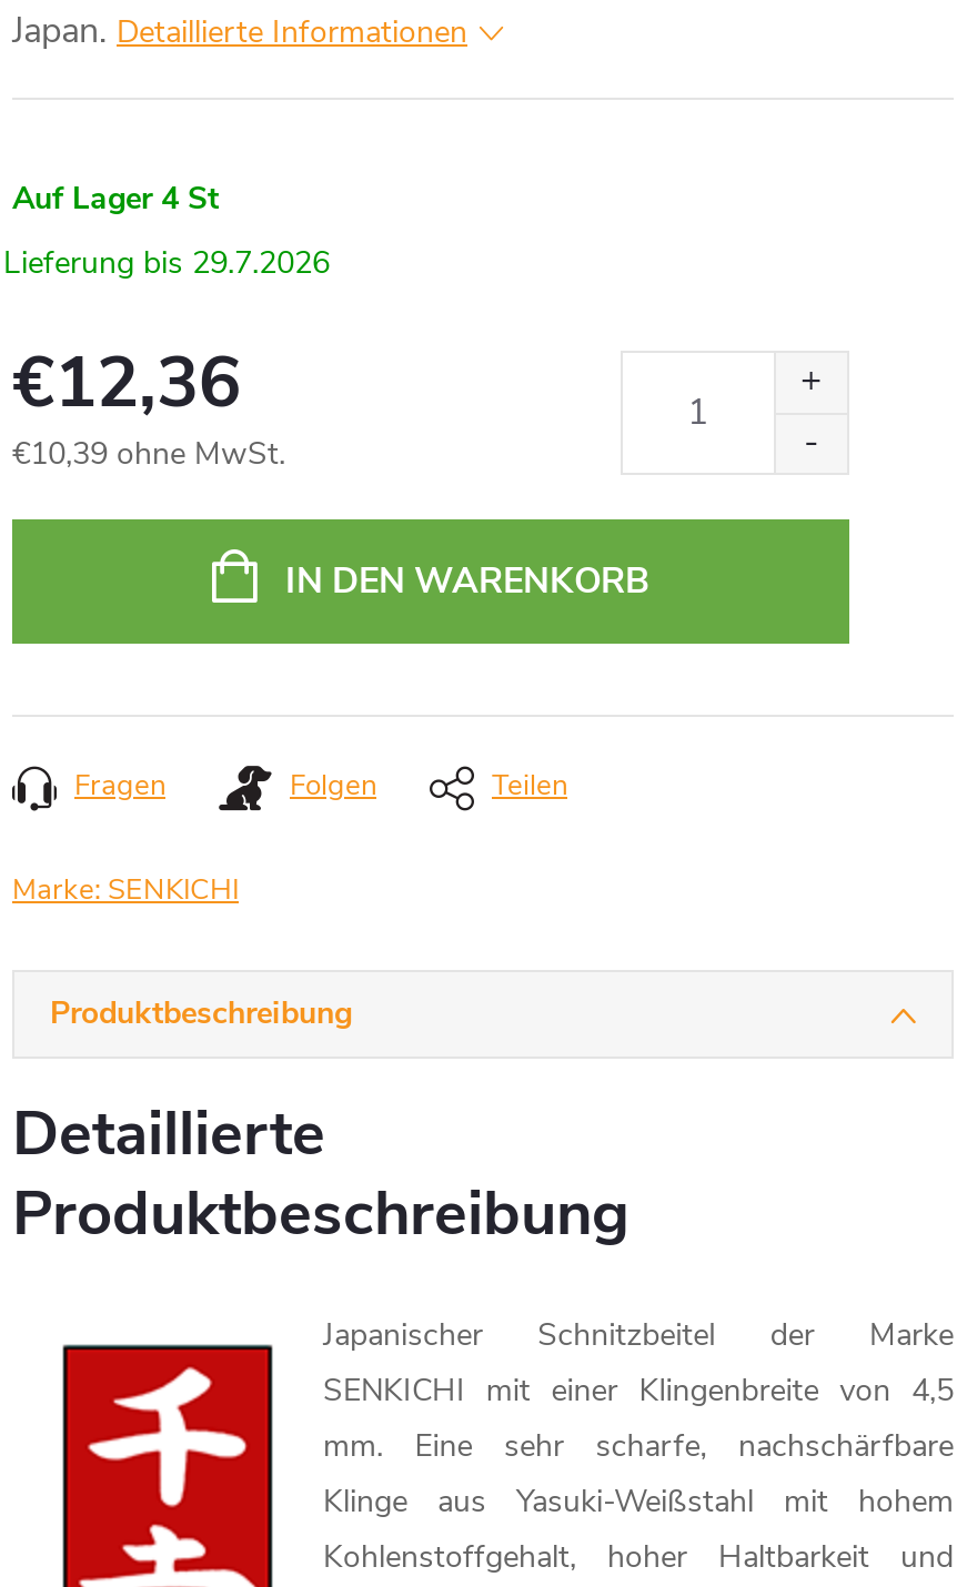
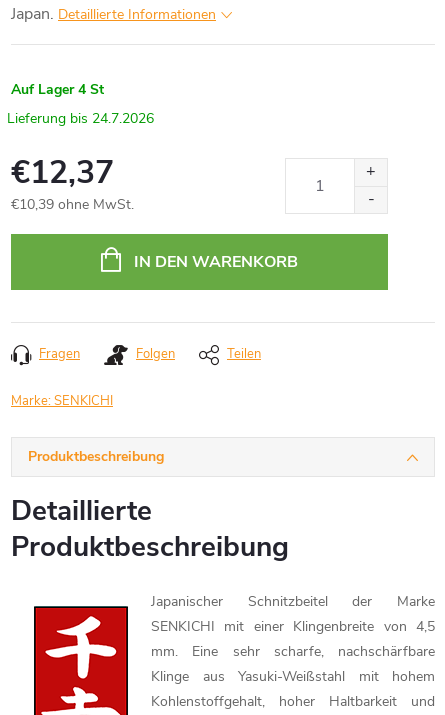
[192,242,330,284] 29.7.2026 -> [92,109,154,128] 24.7.2026
[12,335,241,431] €12,36 -> [11,151,114,194] €12,37

